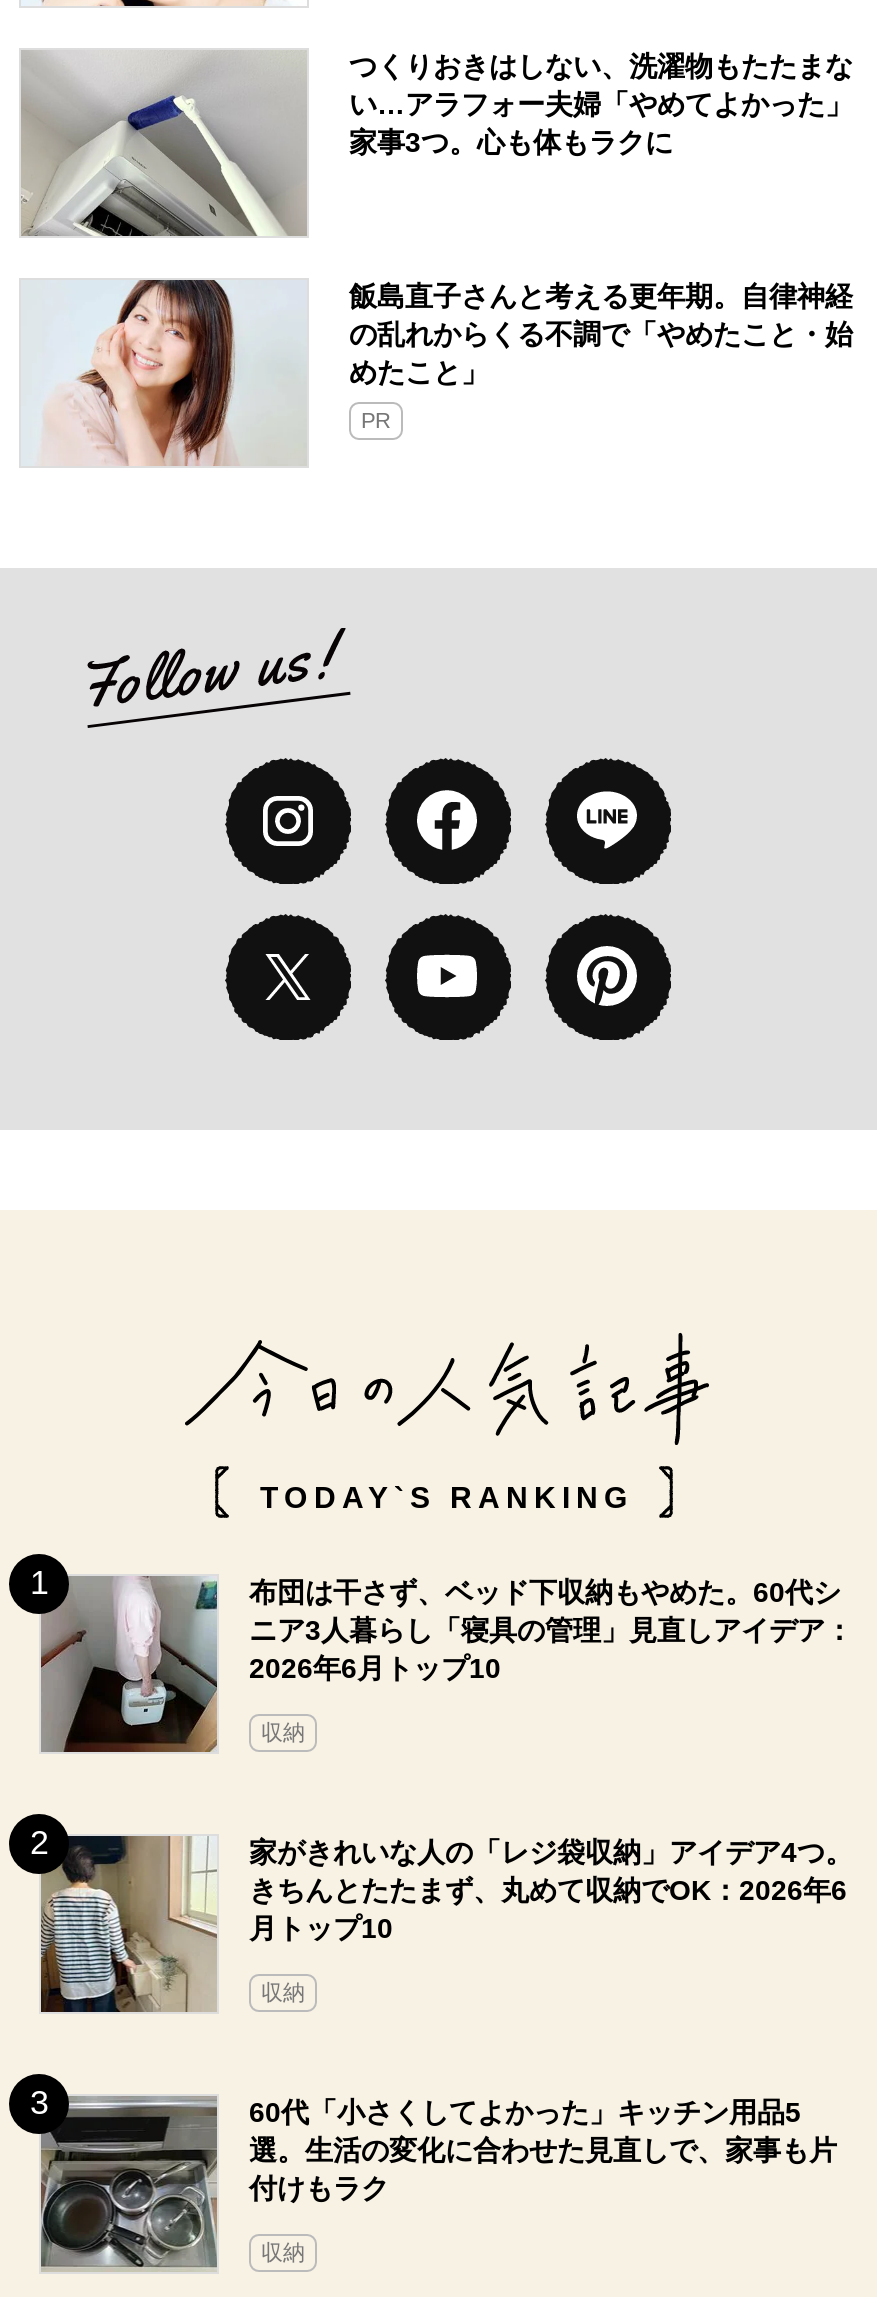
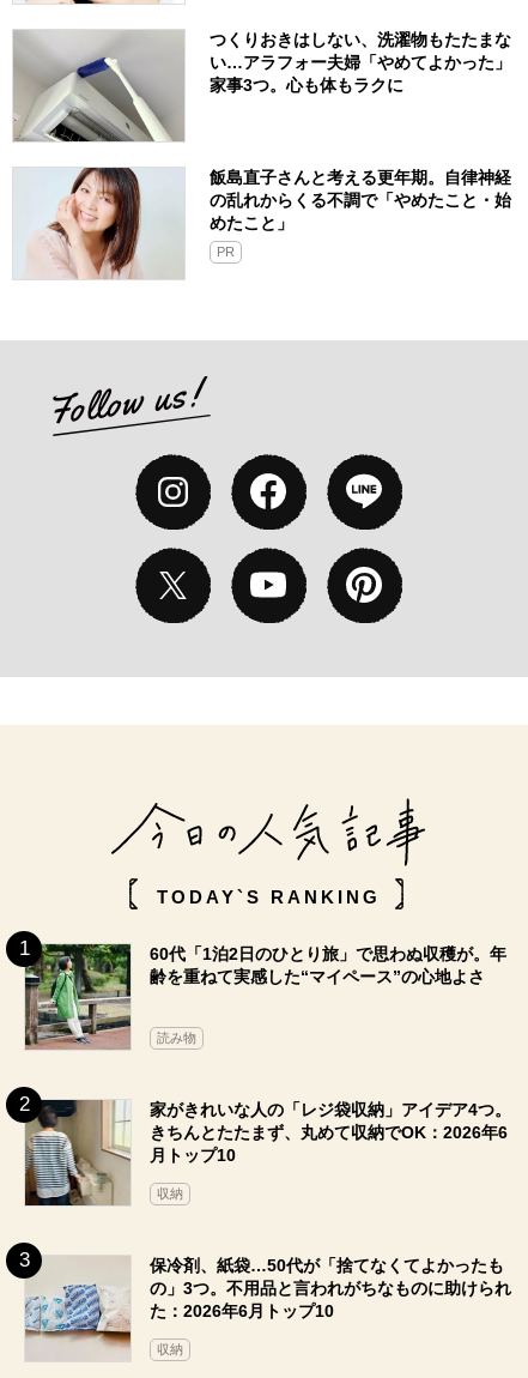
[37,1574,853,1752] [image] | 布団は干さず、ベッド下収納もやめた。60代シ | ニア3人暮らし「寝具の管理」見直しアイデア： | 2026年6月トップ10 -> [25,943,506,1050] [image] | 60代「1泊2日のひとり旅」で思わぬ収穫が。年 | 齢を重ねて実感した“マイペース”の心地よさ
[261,1720,305,1744] 収納 -> [157,1030,196,1045] 読み物
[39,2096,837,2270] [image] | 60代「小さくしてよかった」キッチン用品5 | 選。生活の変化に合わせた見直しで、家事も片 | 付けもラク -> [25,1256,511,1359] [image] | 保冷剤、紙袋…50代が「捨てなくてよかったも | の」3つ。不用品と言われがちなものに助けられ | た：2026年6月トップ10

